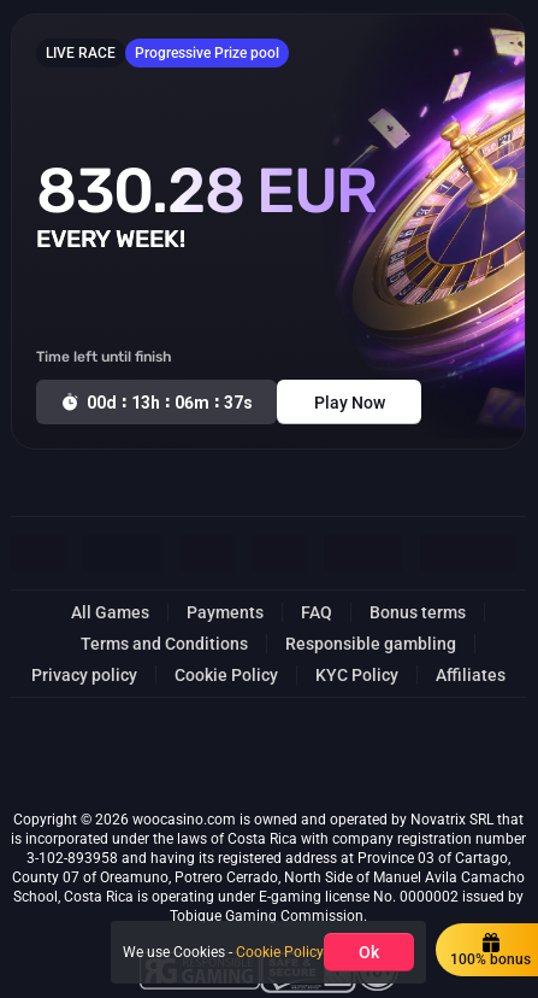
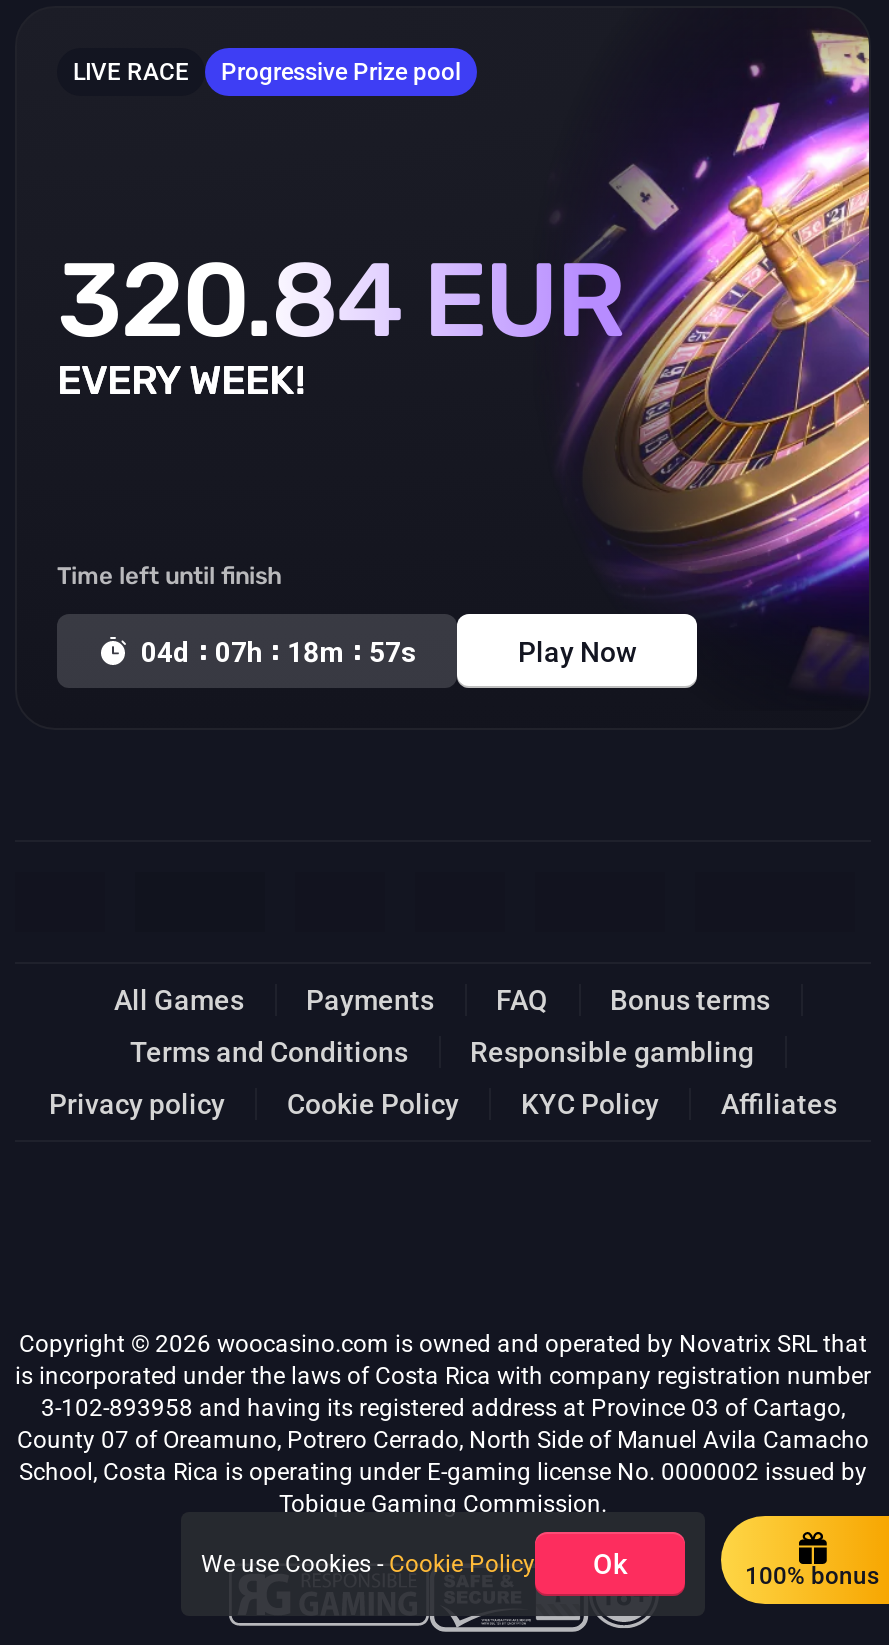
[36,152,377,227] 830.28 EUR -> [57,237,623,361] 320.84 EUR
[87,392,253,412] 00d | 13h | 06m | 37s -> [141,635,417,667] 04d | 07h | 18m | 57s

